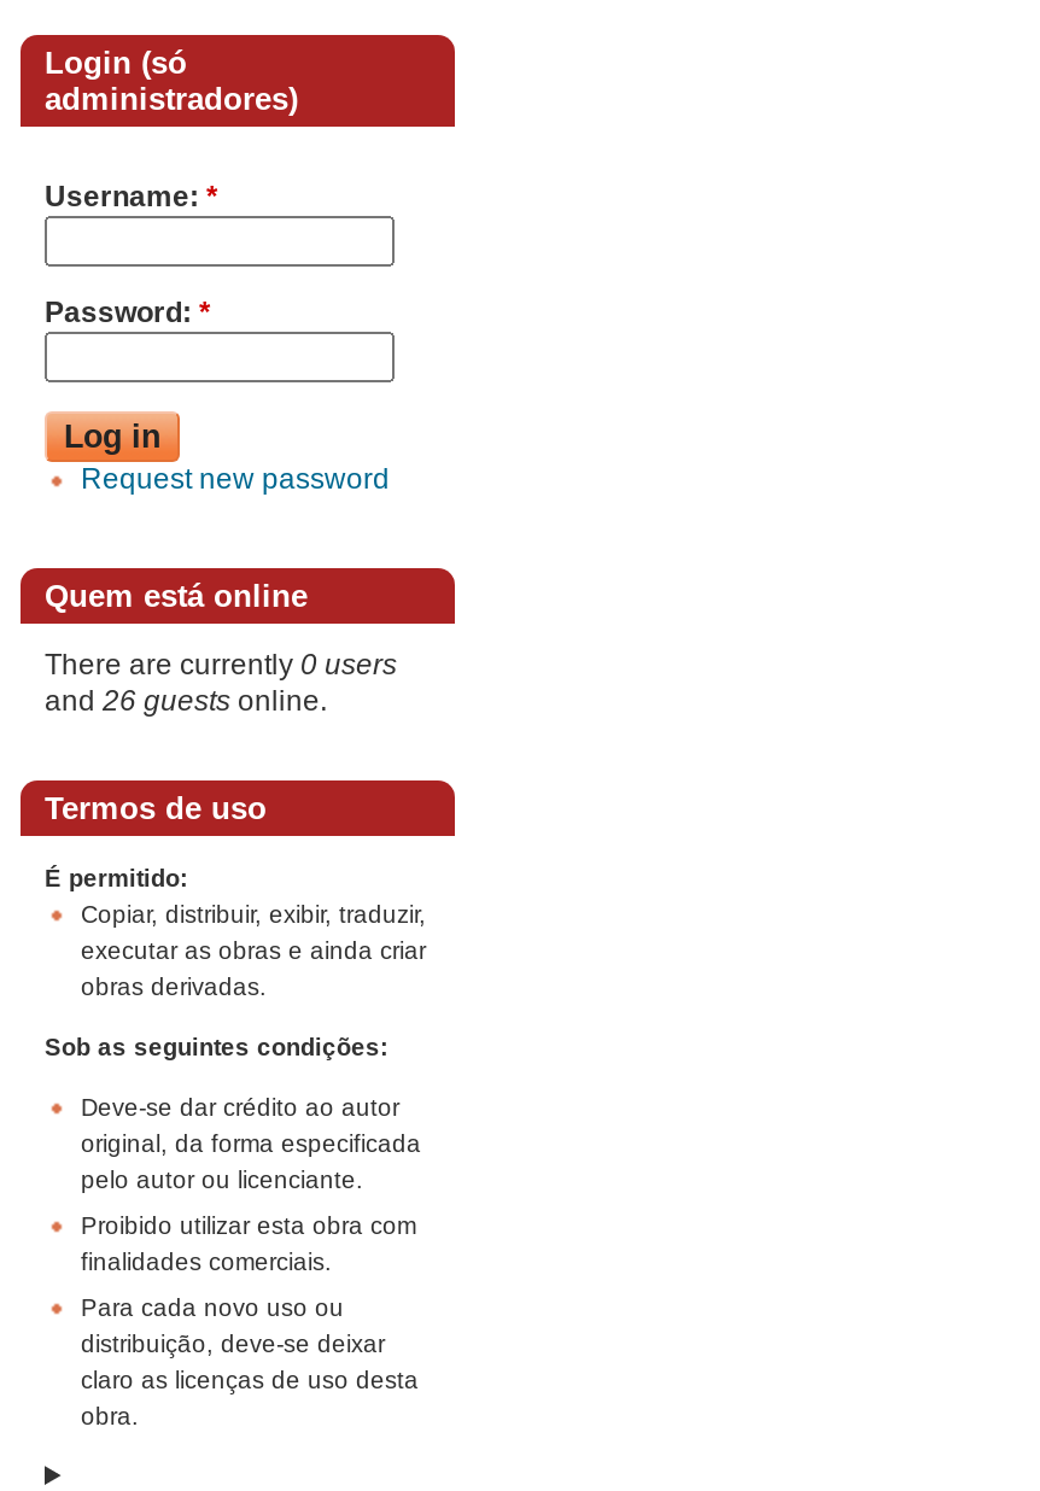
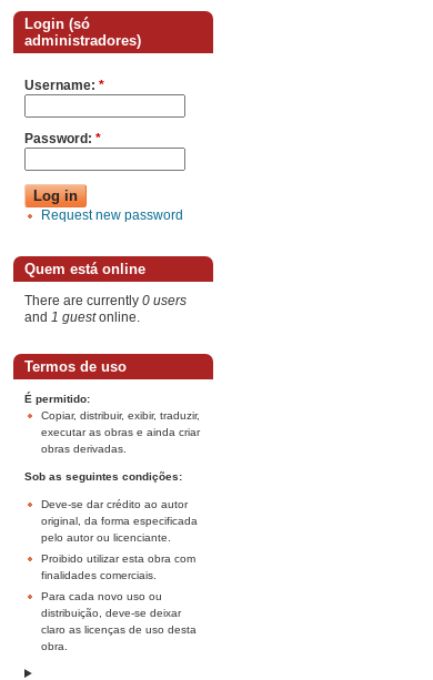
[45,684,327,718] and 26 guests online. -> [24,309,140,325] and 1 guest online.

